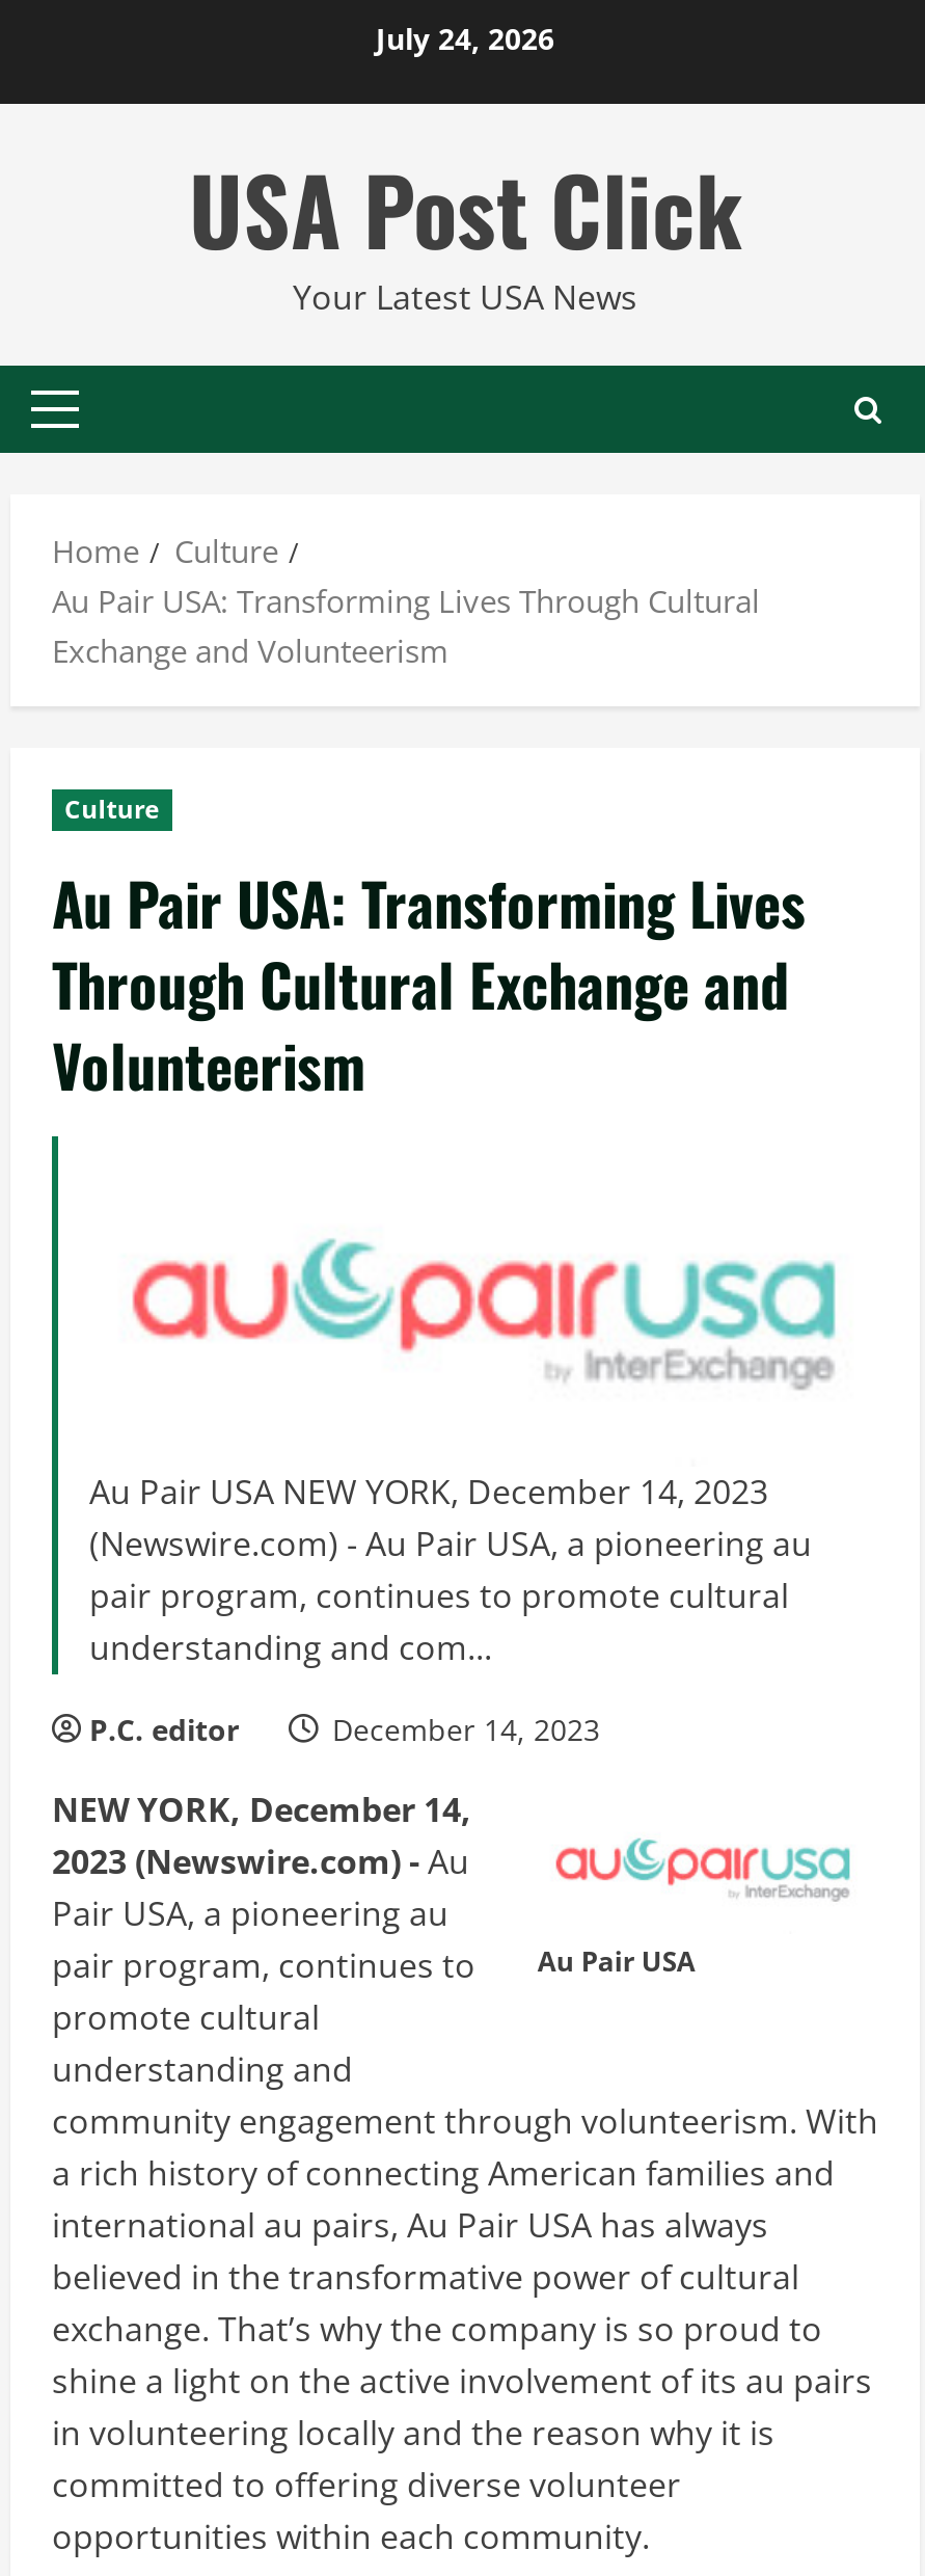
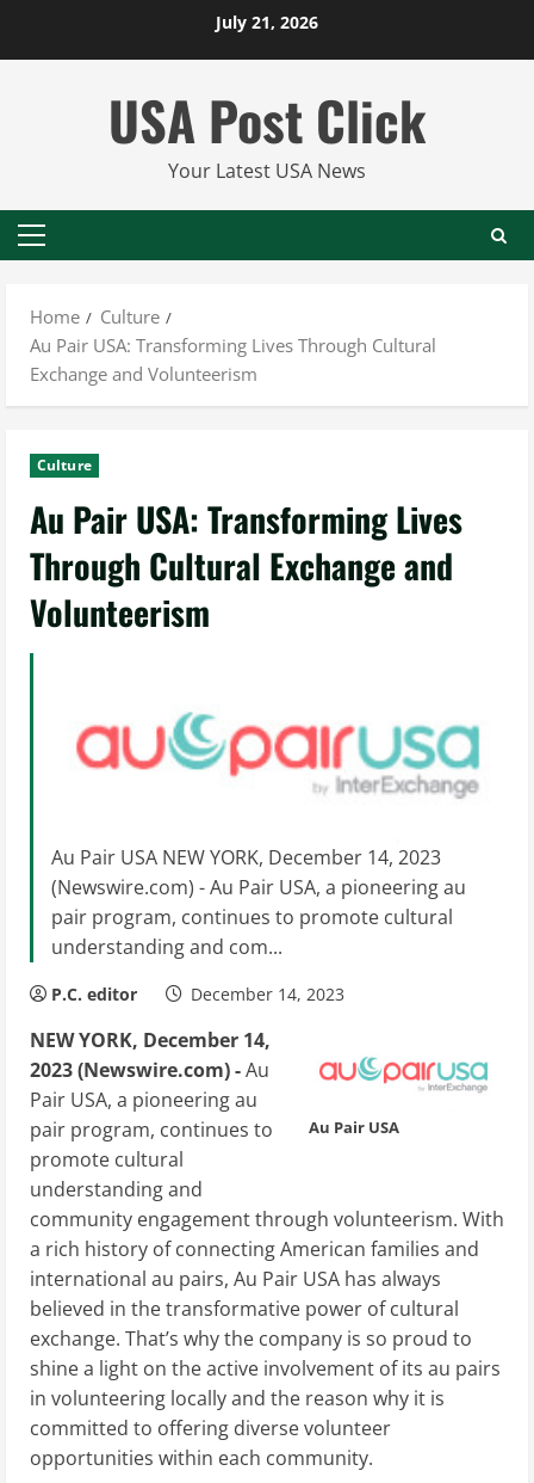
[376,18,554,57] July 24, 2026 -> [216,10,318,33] July 21, 2026

